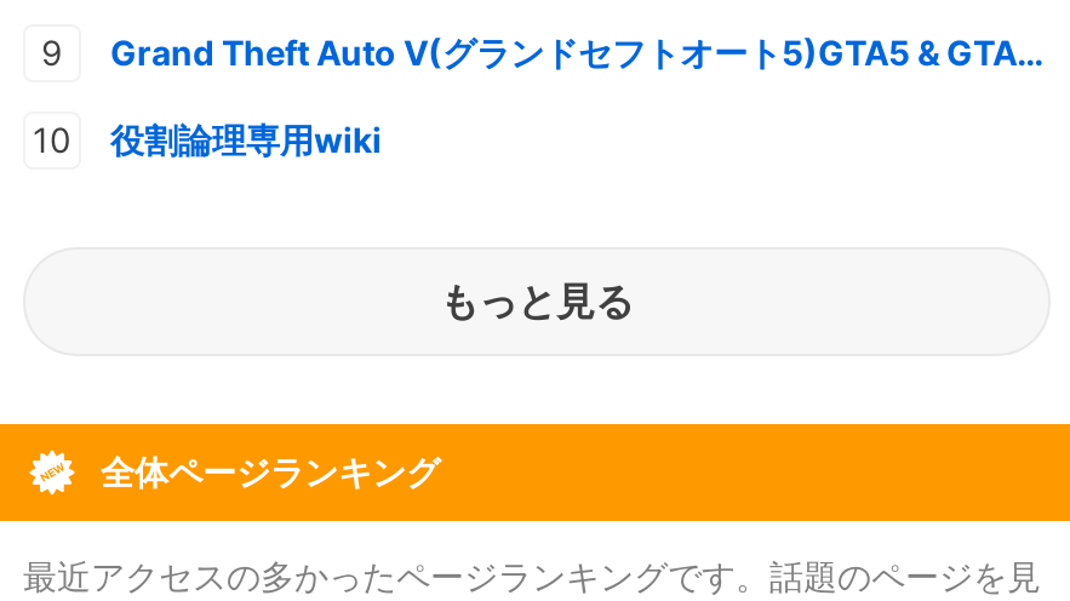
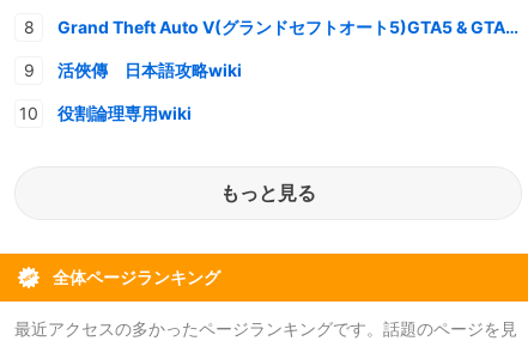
none -> [57,59,242,80] 活俠傳 日本語攻略wiki

